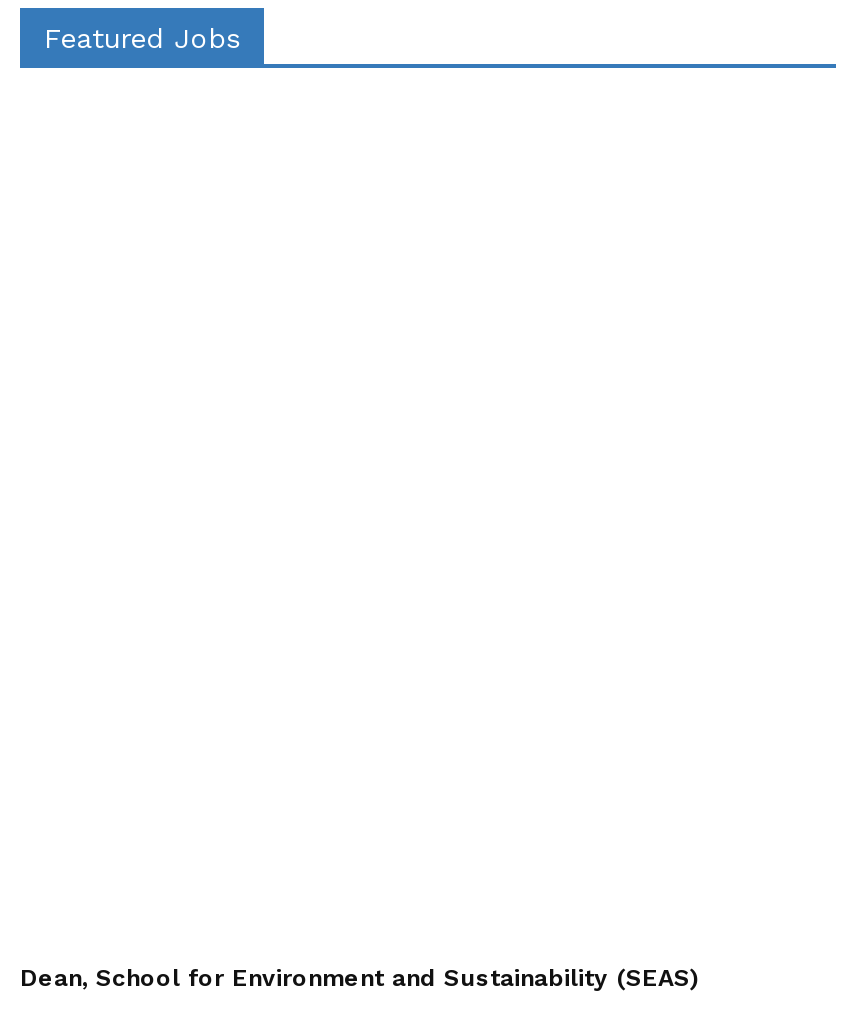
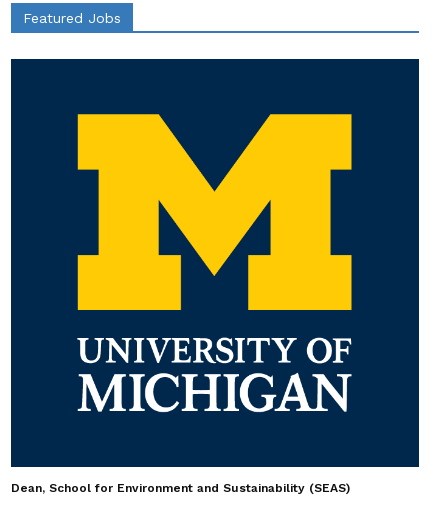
none -> [10,58,420,468] [image]

